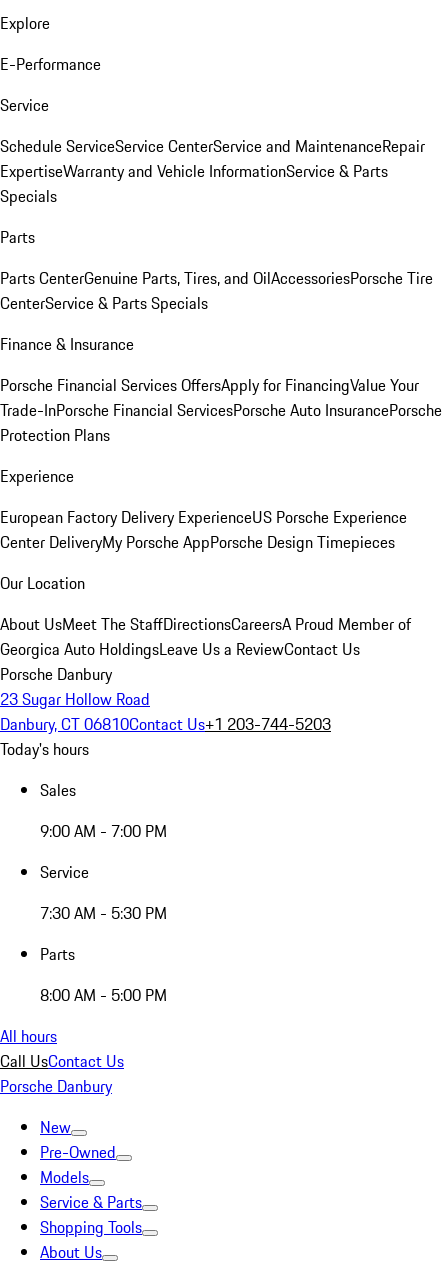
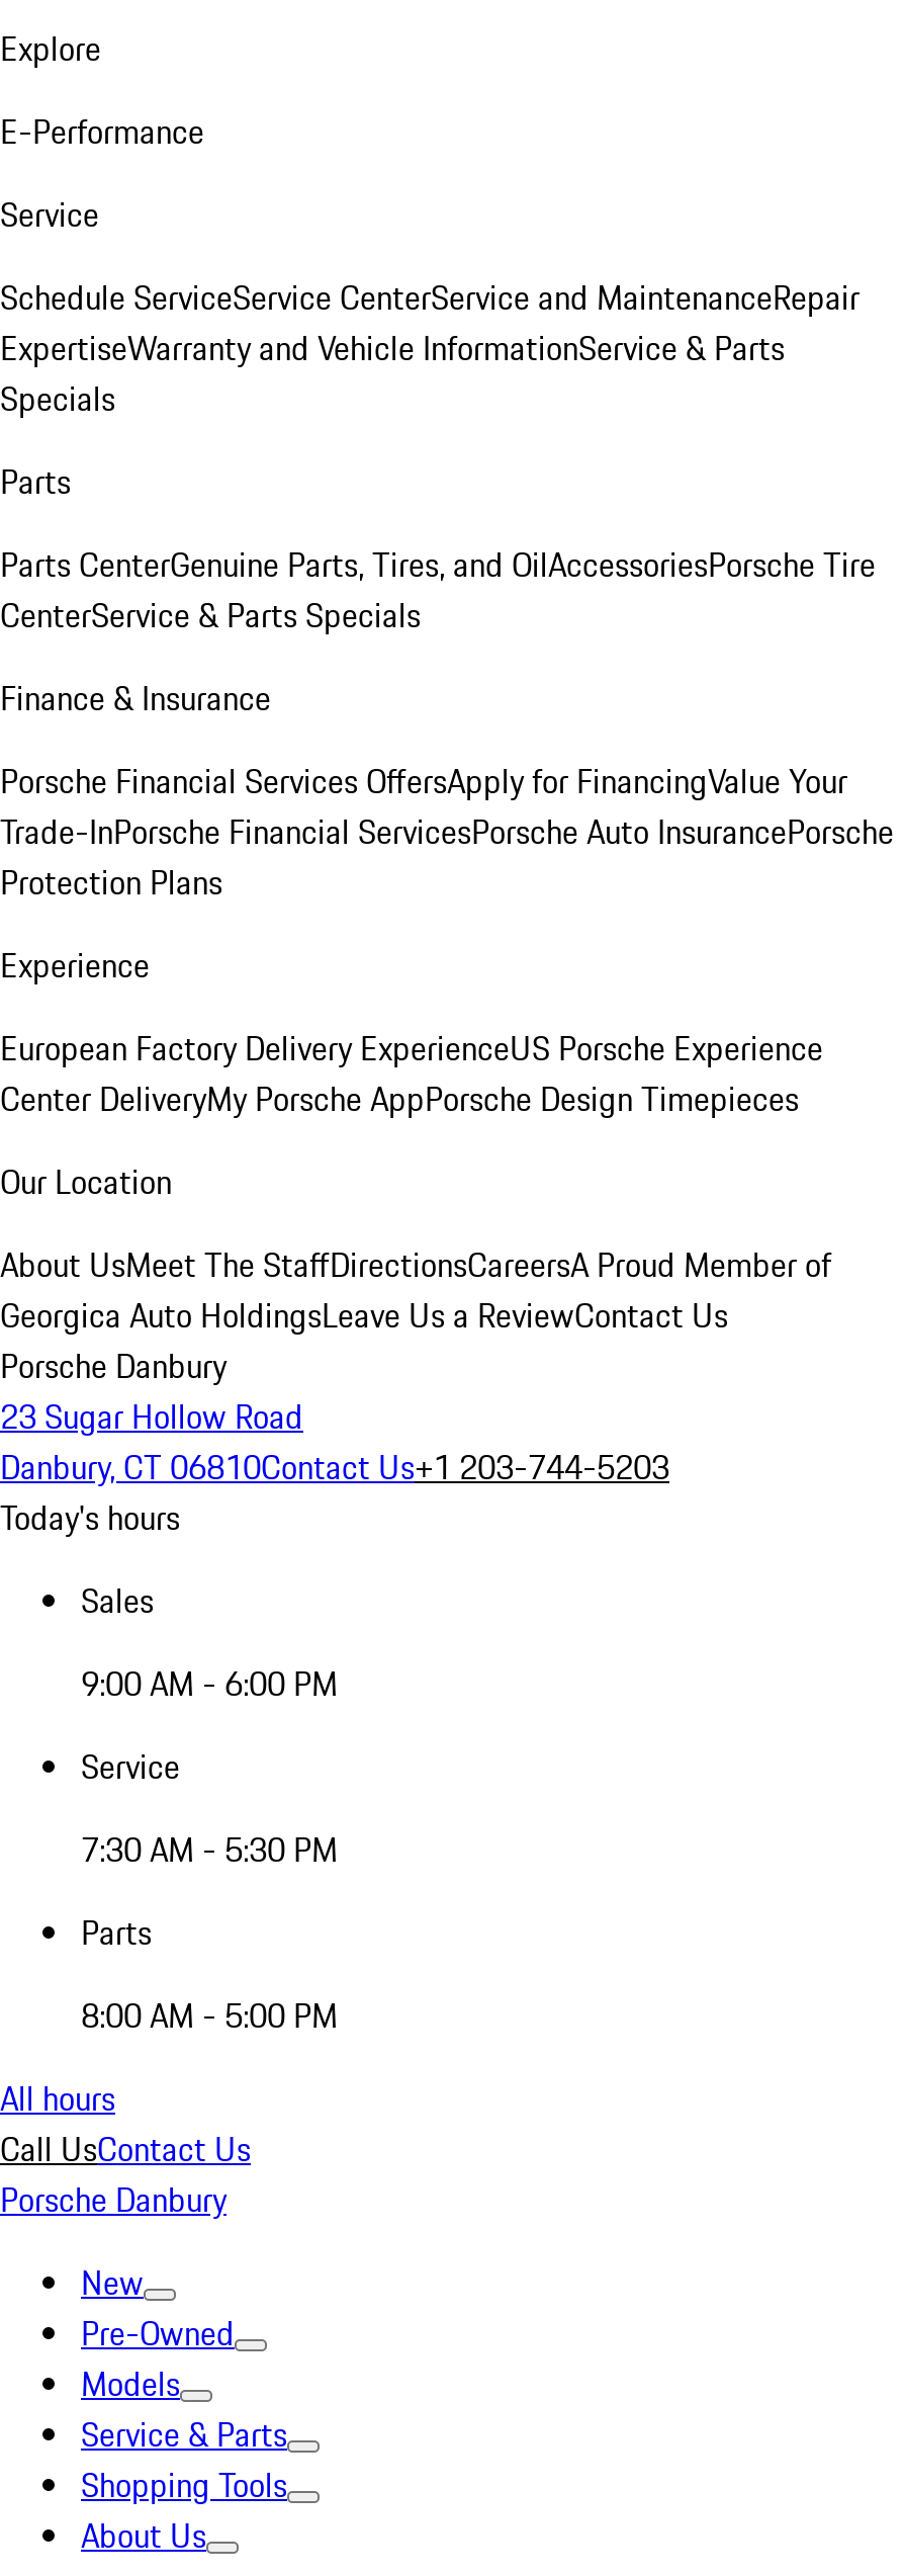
[40,819,167,843] 9:00 AM - 7:00 PM -> [81,1659,338,1708] 9:00 AM - 6:00 PM

